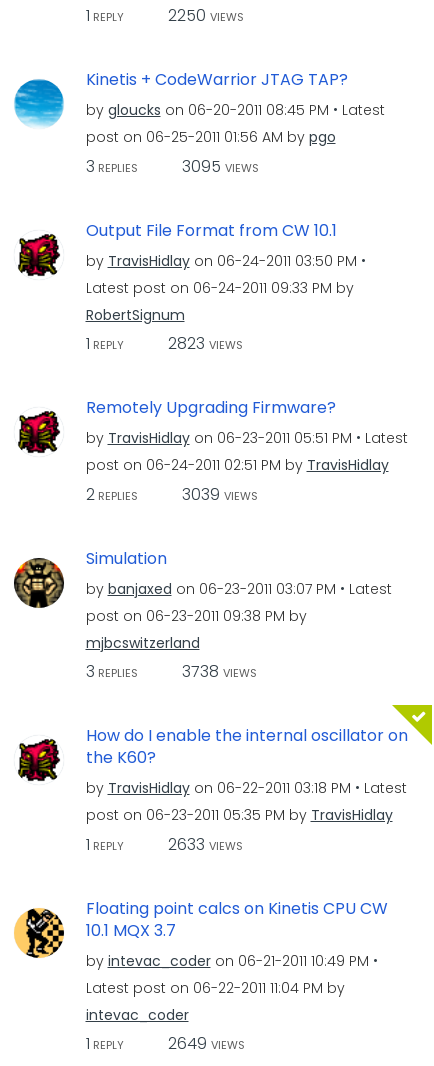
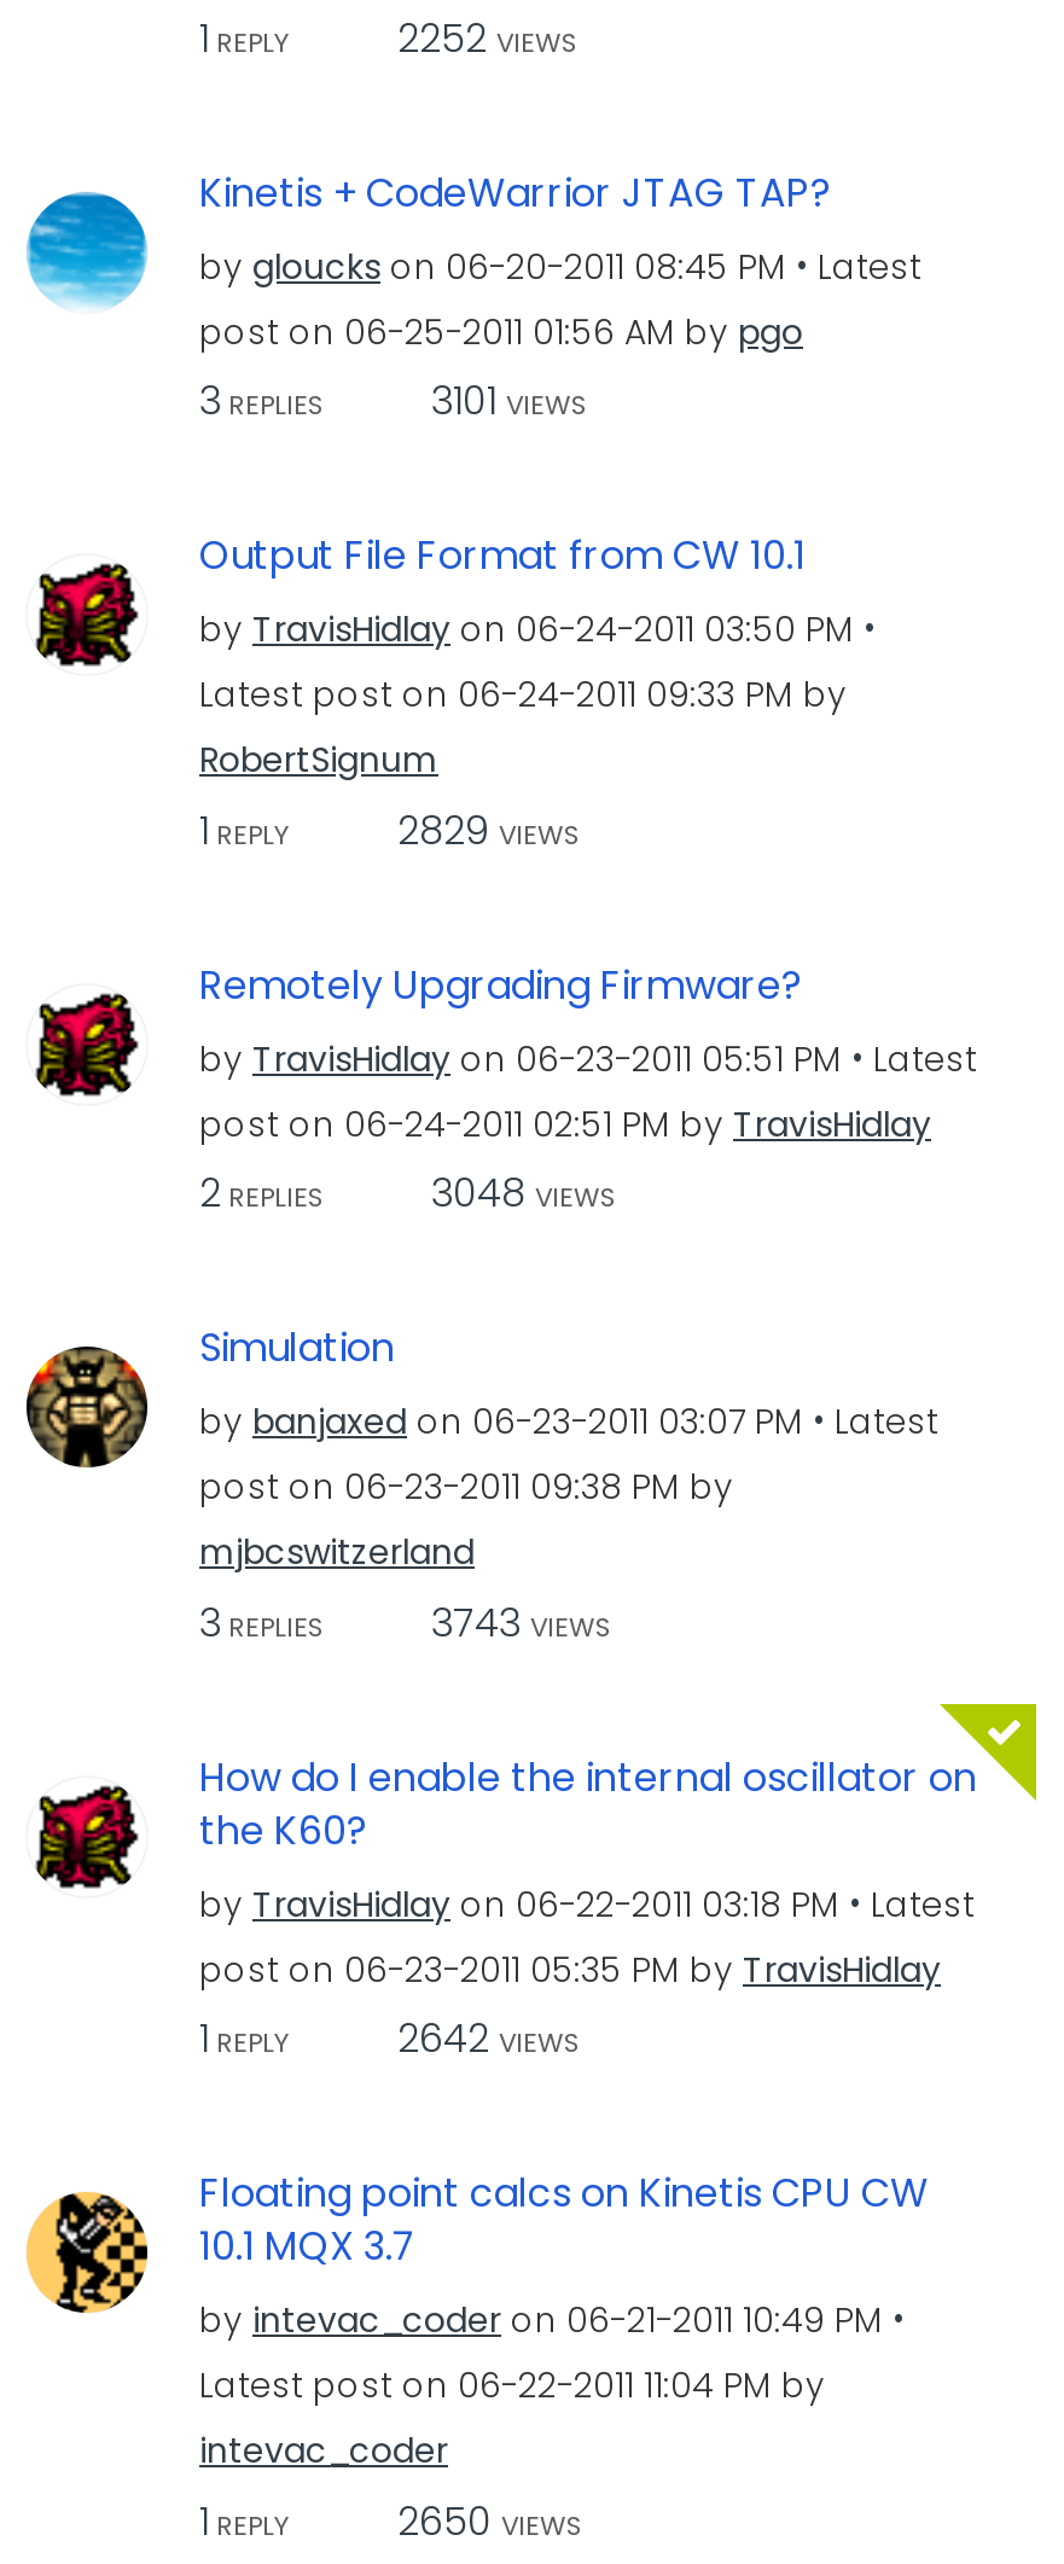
[85,4,243,27] 1 REPLY 2250 VIEWS -> [199,10,578,65] 1 REPLY 2252 VIEWS
[85,154,258,177] 3 REPLIES 3095 VIEWS -> [199,373,588,429] 3 REPLIES 3101 VIEWS
[85,332,242,355] 1 REPLY 2823 VIEWS -> [199,802,581,857] 1 REPLY 2829 VIEWS
[85,482,257,505] 2 REPLIES 3039 VIEWS -> [199,1165,617,1221] 2 REPLIES 3048 VIEWS
[85,660,256,683] 3 REPLIES 3738 VIEWS -> [199,1594,612,1650] 3 REPLIES 3743 VIEWS
[85,832,242,855] 1 REPLY 2633 VIEWS -> [199,2011,581,2066] 1 REPLY 2642 VIEWS
[85,1032,244,1055] 1 REPLY 2649 VIEWS -> [199,2493,583,2548] 1 REPLY 2650 VIEWS

